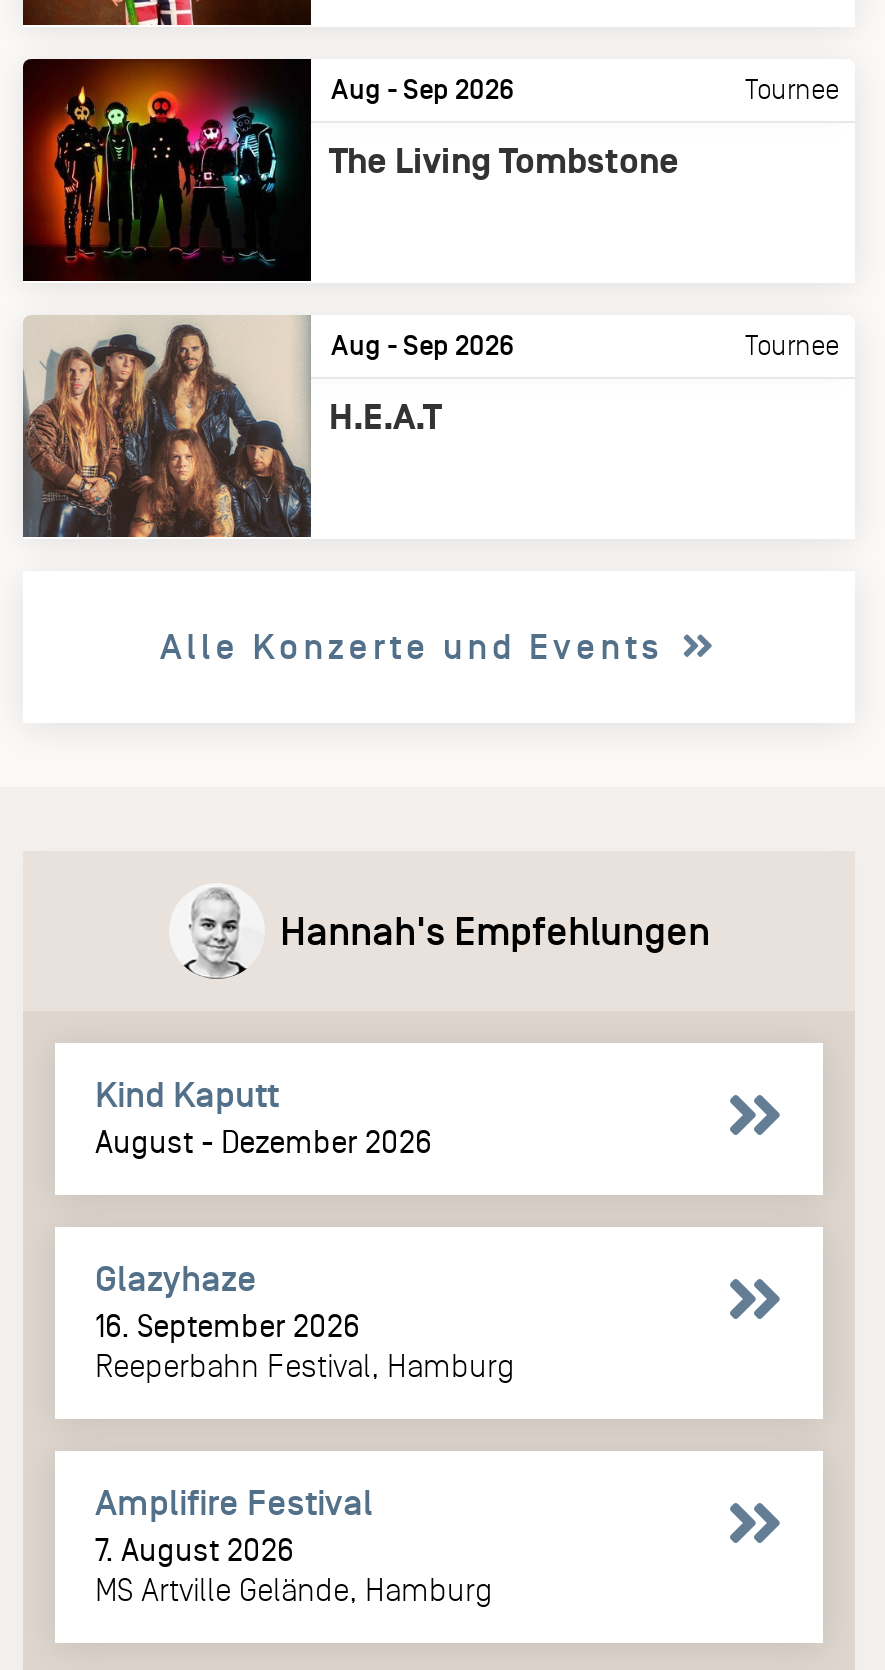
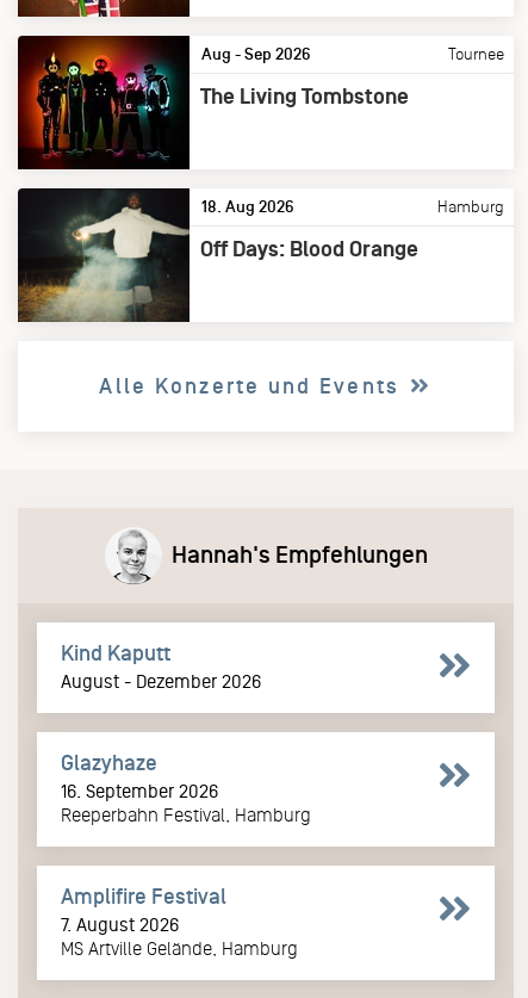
[23,316,441,540] [image] | H.E.A.T -> [17,187,418,323] [image] | Off Days: Blood Orange
[331,332,839,362] Tournee | Aug - Sep 2026 -> [201,198,504,216] Hamburg | 18. Aug 2026

